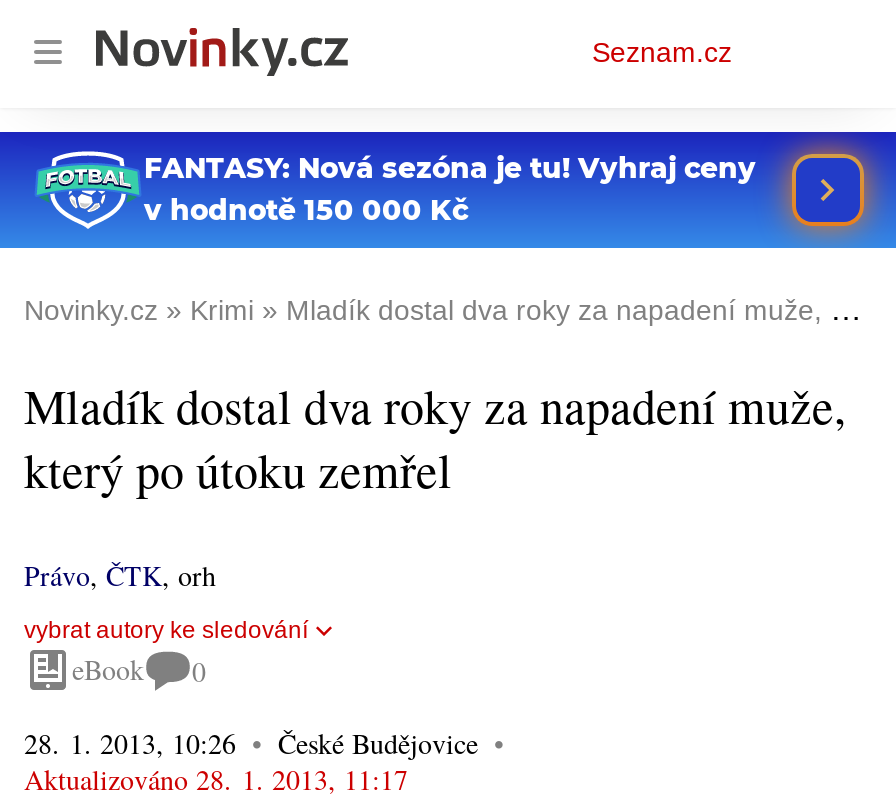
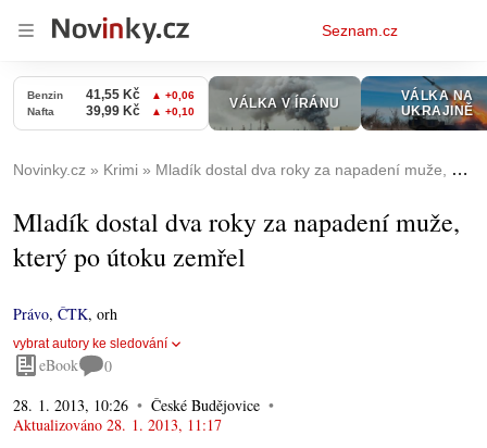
[6,130,890,250] [image] -> [3,74,484,136] [image]

